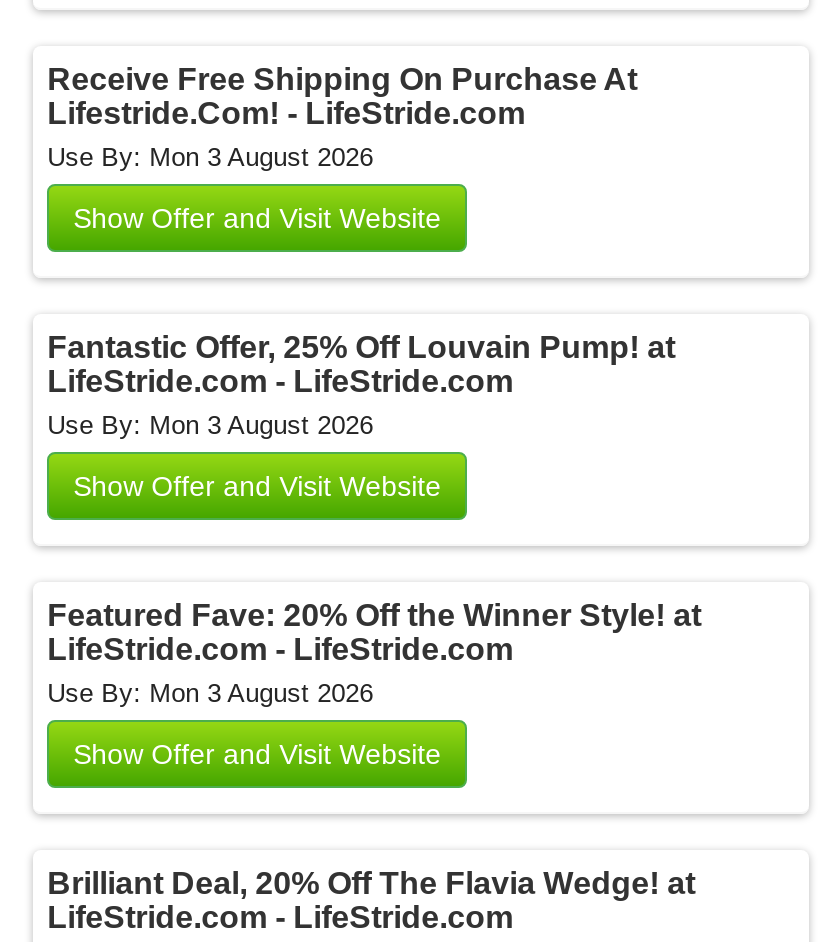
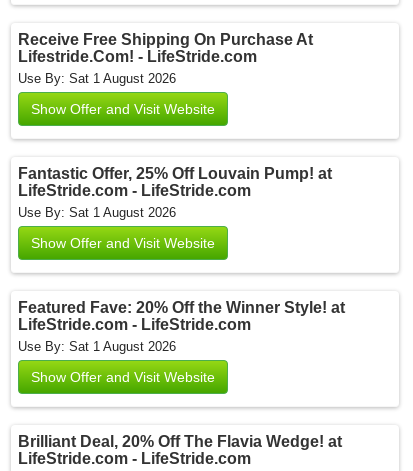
[47,142,373,172] Use By: Mon 3 August 2026 -> [18,71,176,86] Use By: Sat 1 August 2026
[47,410,373,440] Use By: Mon 3 August 2026 -> [18,205,176,220] Use By: Sat 1 August 2026
[47,678,373,708] Use By: Mon 3 August 2026 -> [18,339,176,354] Use By: Sat 1 August 2026

